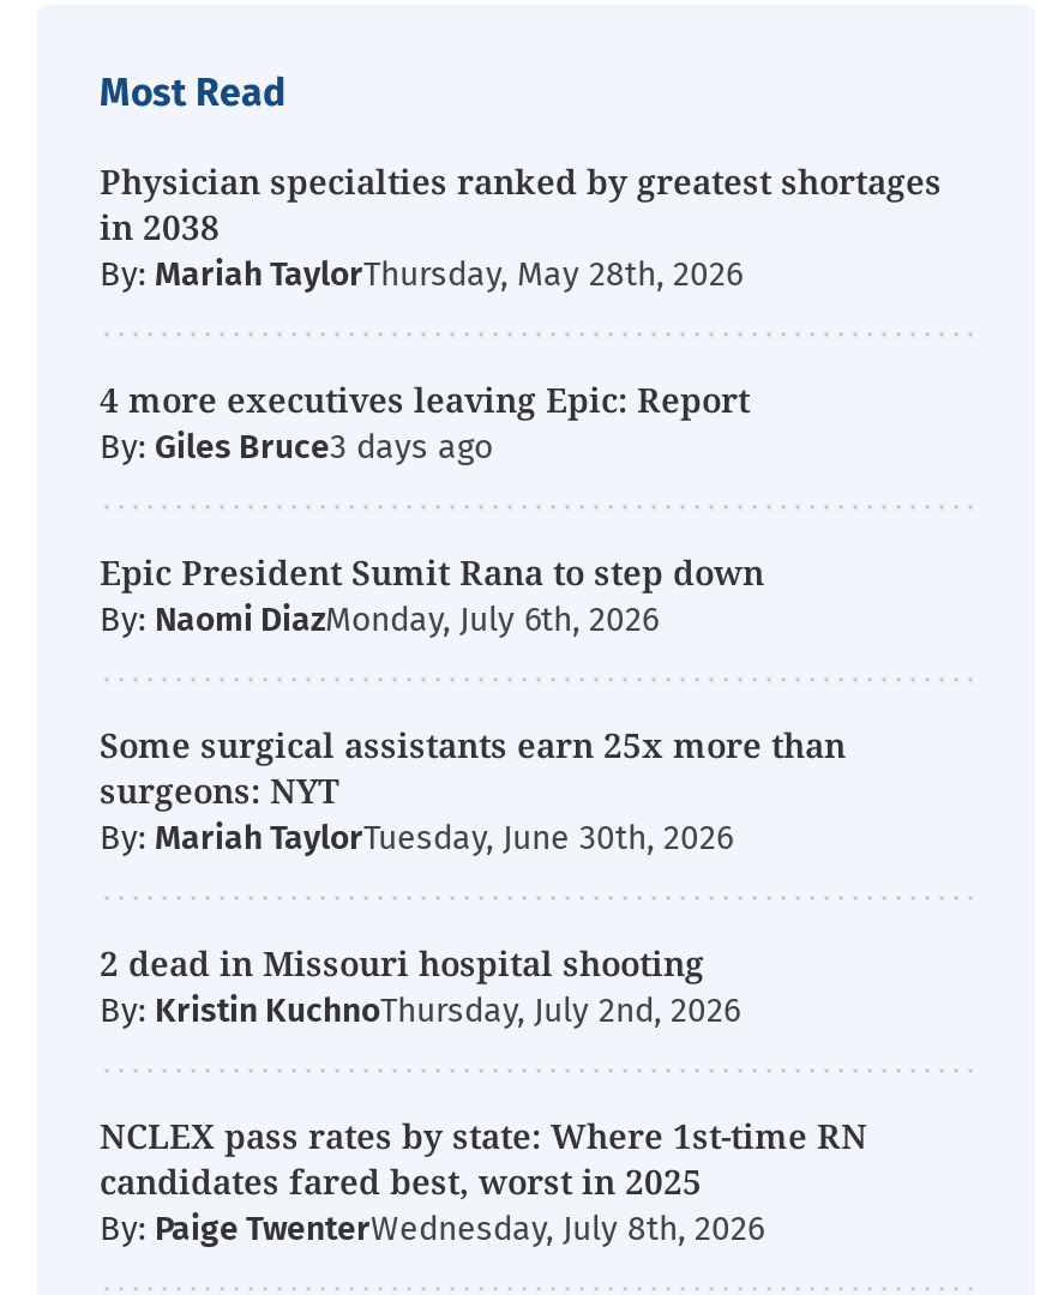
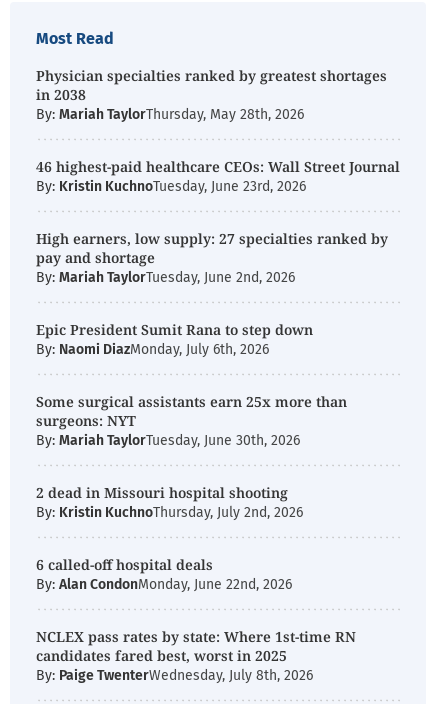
[100,377,750,468] 4 more executives leaving Epic: Report | By: Giles Bruce -> [36,157,400,286] 46 highest-paid healthcare CEOs: Wall Street Journal | By: Kristin KuchnoTuesday, June 23rd, 2026 | High earners, low supply: 27 specialties ranked by | pay and shortage | By: Mariah TaylorTuesday, June 2nd, 2026
none -> [36,555,292,593] 6 called-off hospital deals | By: Alan CondonMonday, June 22nd, 2026

